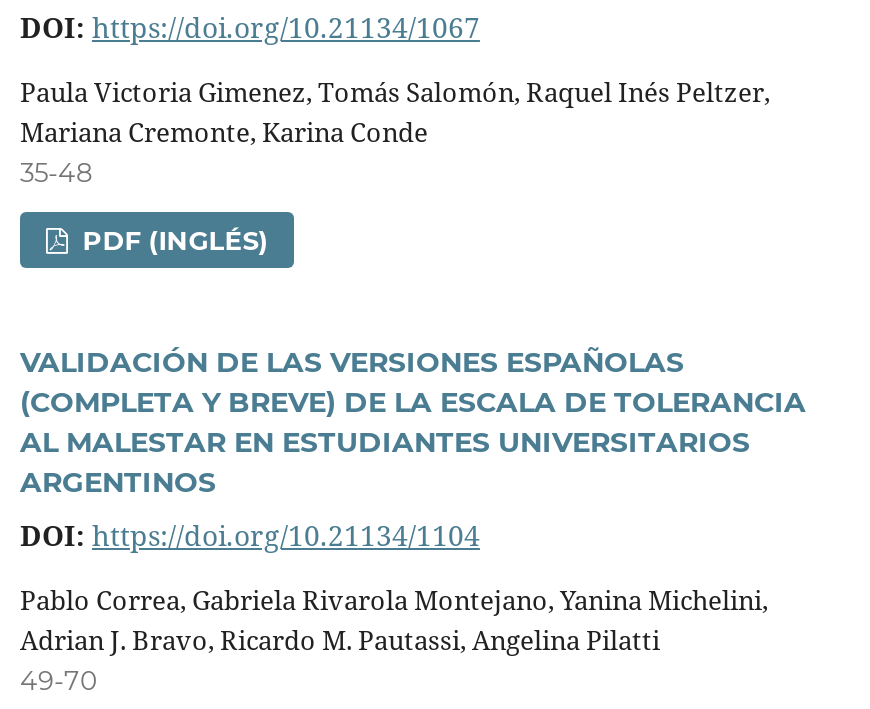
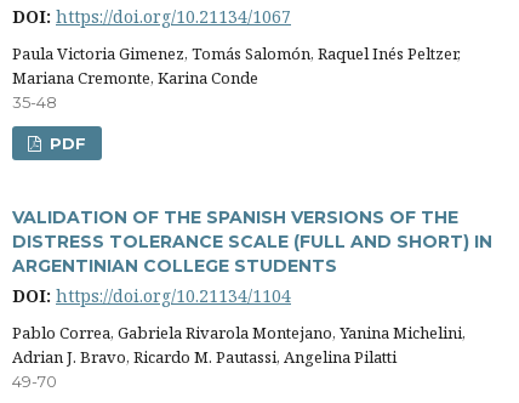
[74,224,268,256] PDF (INGLÉS) -> [45,134,86,153] PDF
[20,344,806,500] VALIDACIÓN DE LAS VERSIONES ESPAÑOLAS | (COMPLETA Y BREVE) DE LA ESCALA DE TOLERANCIA | AL MALESTAR EN ESTUDIANTES UNIVERSITARIOS | ARGENTINOS -> [12,206,492,277] VALIDATION OF THE SPANISH VERSIONS OF THE | DISTRESS TOLERANCE SCALE (FULL AND SHORT) IN | ARGENTINIAN COLLEGE STUDENTS

